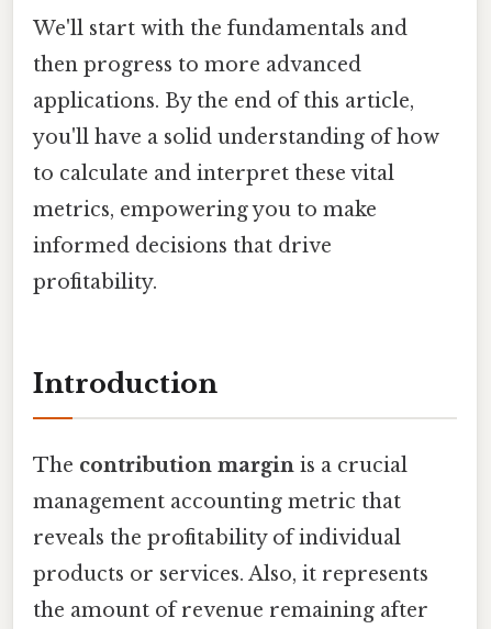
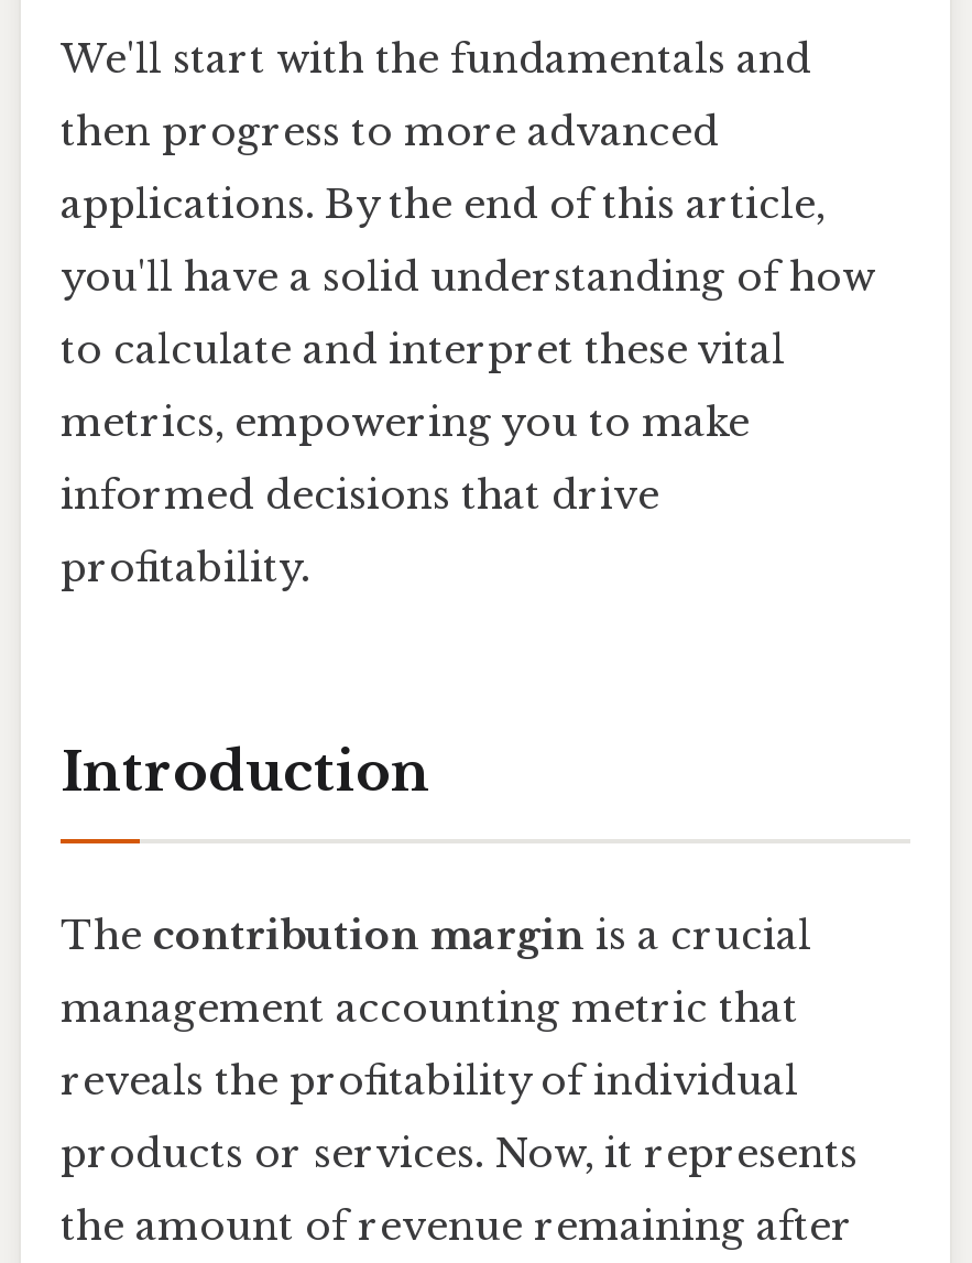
[33,562,428,587] products or services. Also, it represents -> [61,1131,858,1179] products or services. Now, it represents

